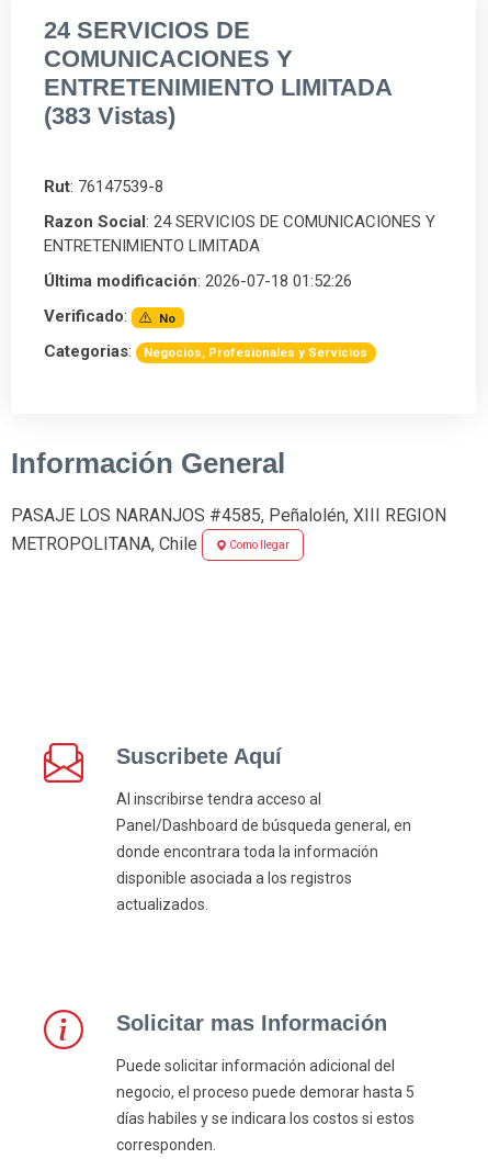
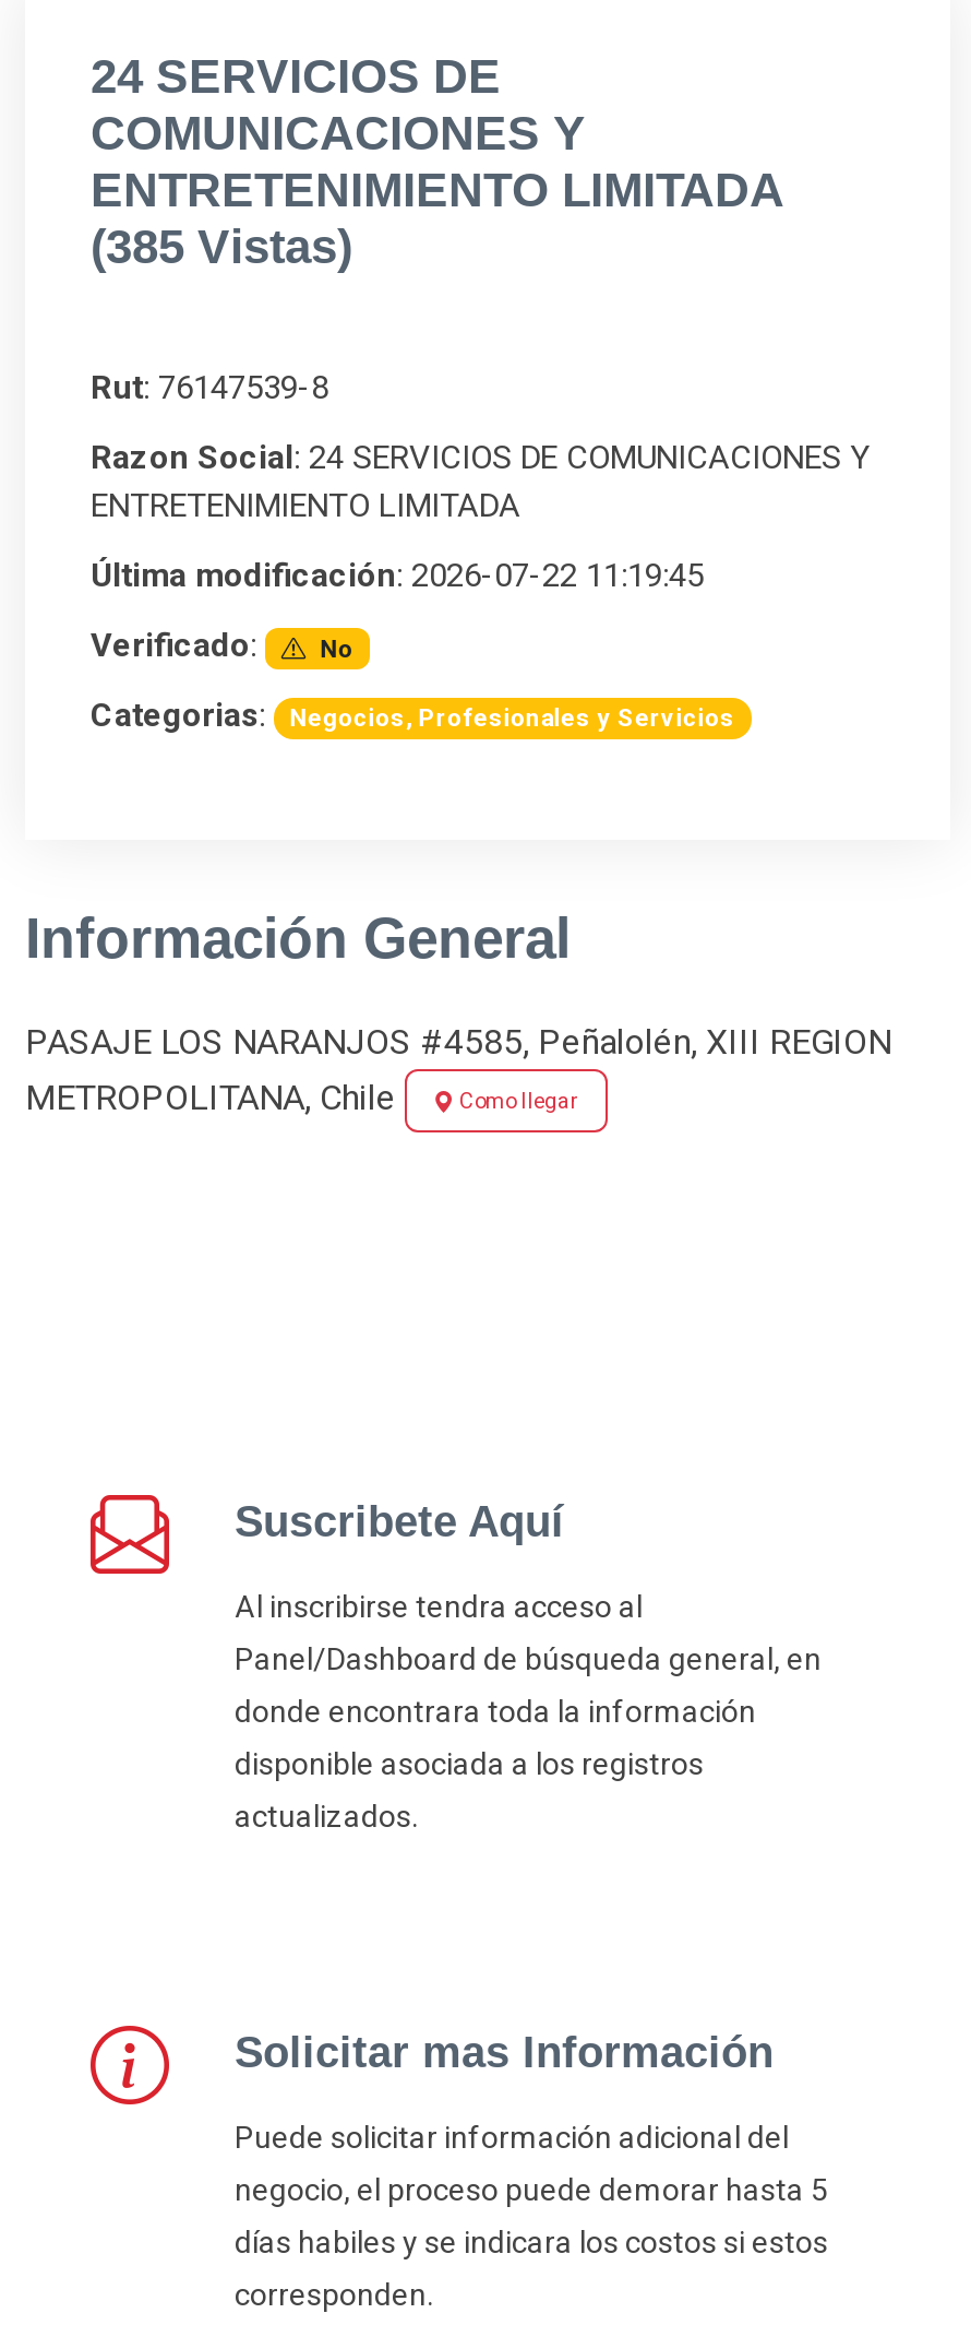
[44,102,175,130] (383 Vistas) -> [91,220,352,275] (385 Vistas)
[44,271,352,291] Última modificación: 2026-07-18 01:52:26 -> [91,557,704,596] Última modificación: 2026-07-22 11:19:45

